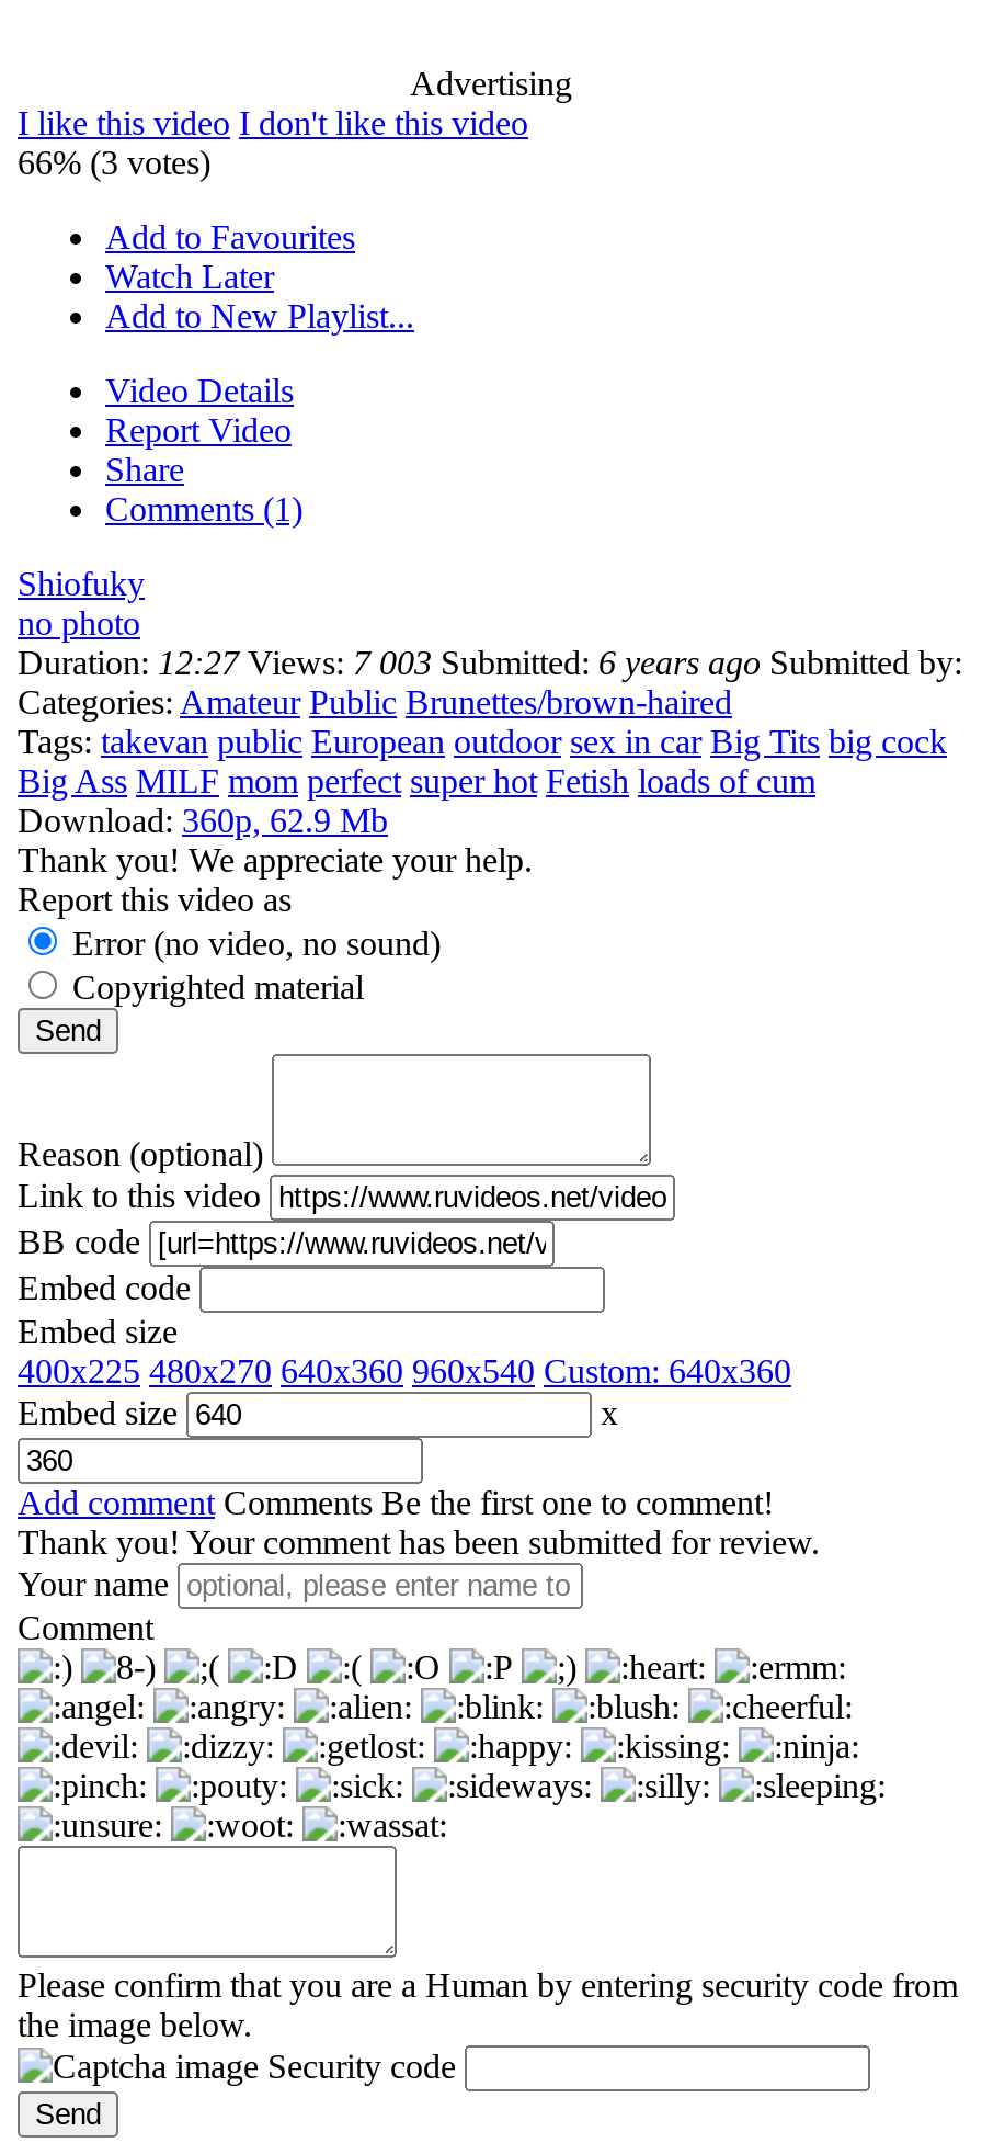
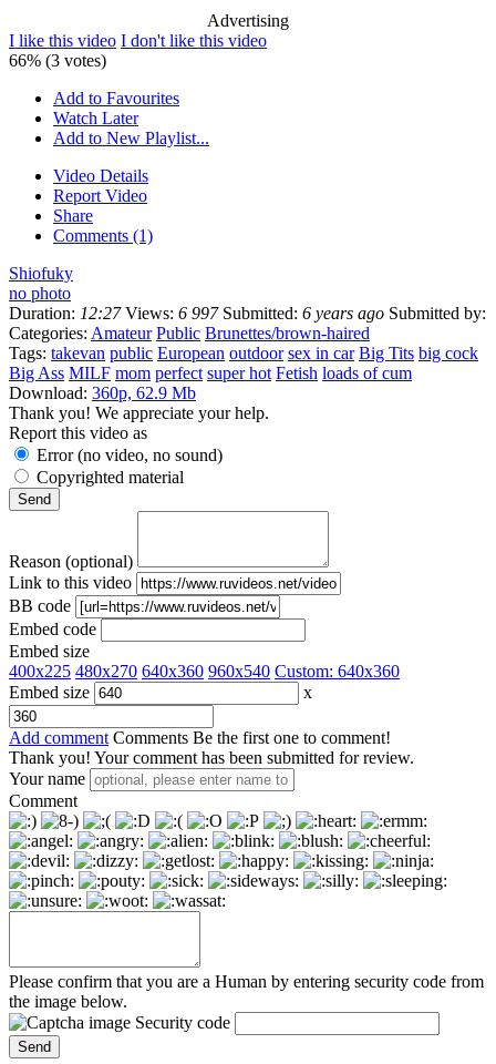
[18,643,962,681] Duration: 12:27 Views: 7 003 Submitted: 6 years ago Submitted by: -> [9,303,486,322] Duration: 12:27 Views: 6 997 Submitted: 6 years ago Submitted by:

